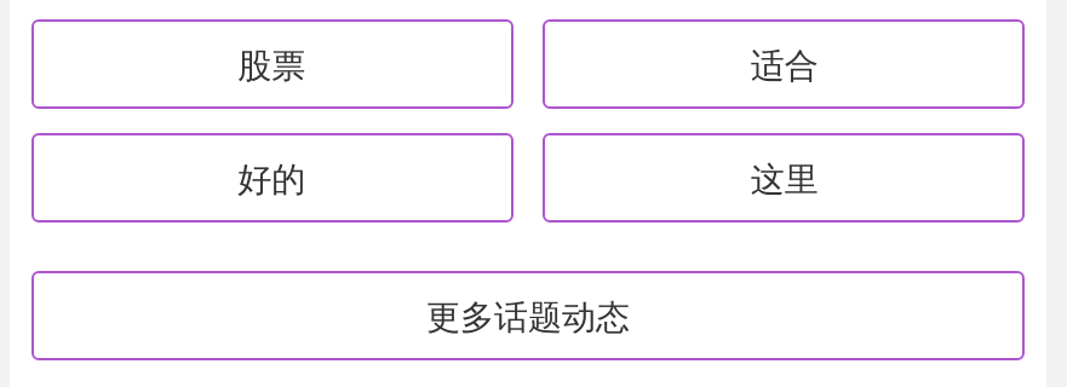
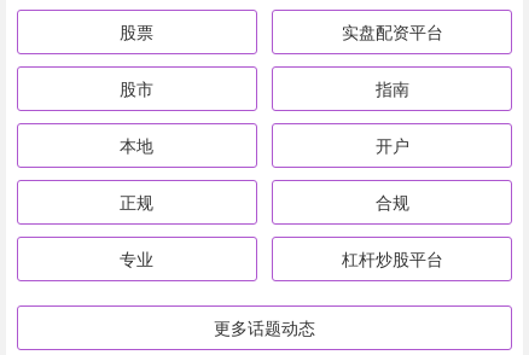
[238,39,818,201] 适合 | 好的 | 这里 -> [120,19,443,270] 实盘配资平台 | 股市 | 指南 | 本地 | 开户 | 正规 | 合规 | 专业 | 杠杆炒股平台

